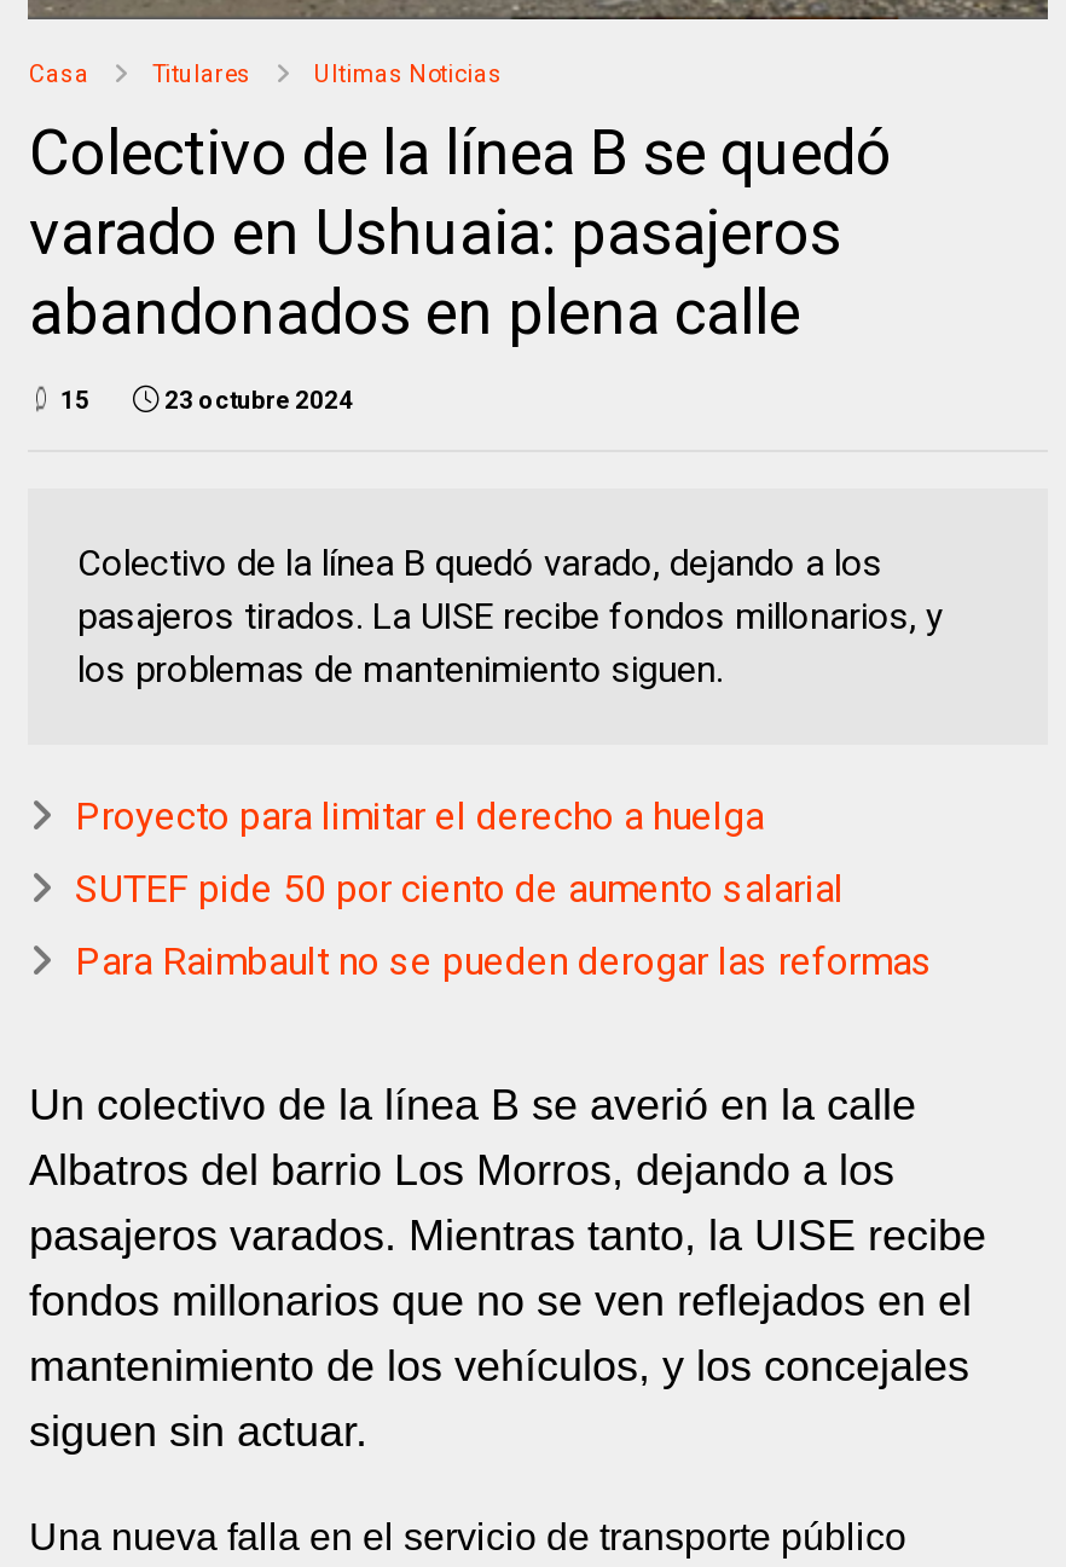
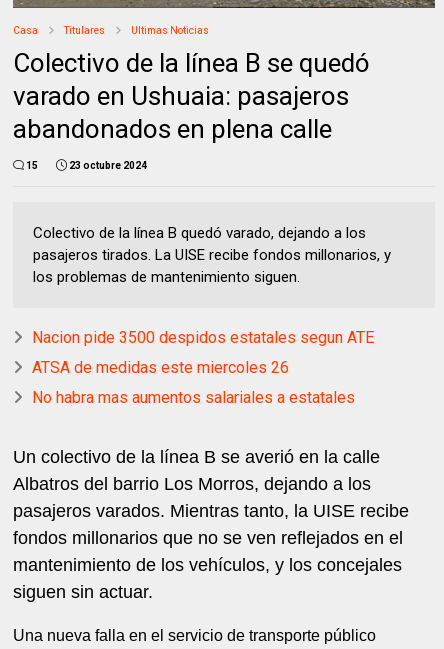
[75,792,764,838] Proyecto para limitar el derecho a huelga -> [32,327,374,346] Nacion pide 3500 despidos estatales segun ATE
[75,865,843,910] SUTEF pide 50 por ciento de aumento salarial -> [32,357,289,376] ATSA de medidas este miercoles 26
[75,937,933,983] Para Raimbault no se pueden derogar las reformas -> [32,387,355,406] No habra mas aumentos salariales a estatales

